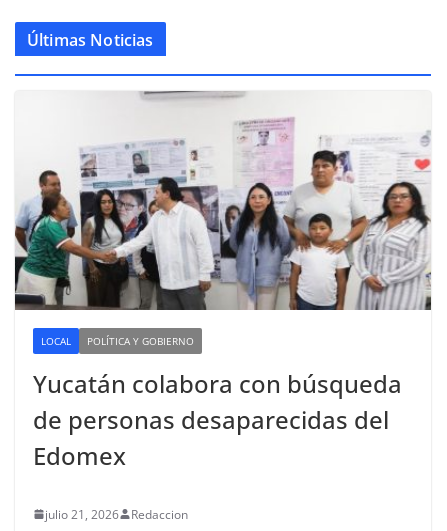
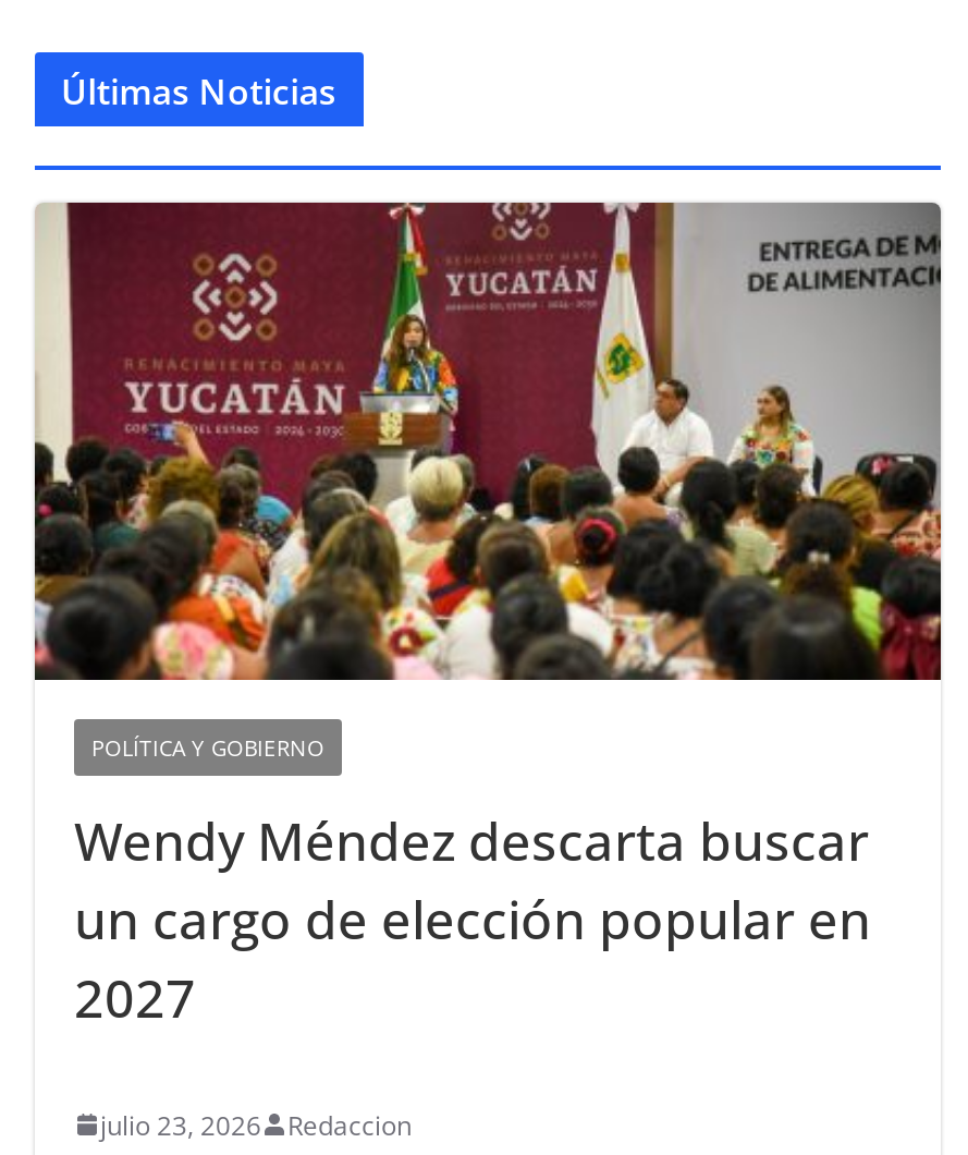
[14,90,432,311] [image] -> [33,200,943,682] [image]
[41,334,71,348] LOCAL -> none
[33,367,402,472] Yucatán colabora con búsqueda | de personas desaparecidas del | Edomex -> [74,803,871,1032] Wendy Méndez descarta buscar | un cargo de elección popular en | 2027
[45,506,188,523] julio 21, 2026 Redaccion -> [100,1106,412,1143] julio 23, 2026 Redaccion

